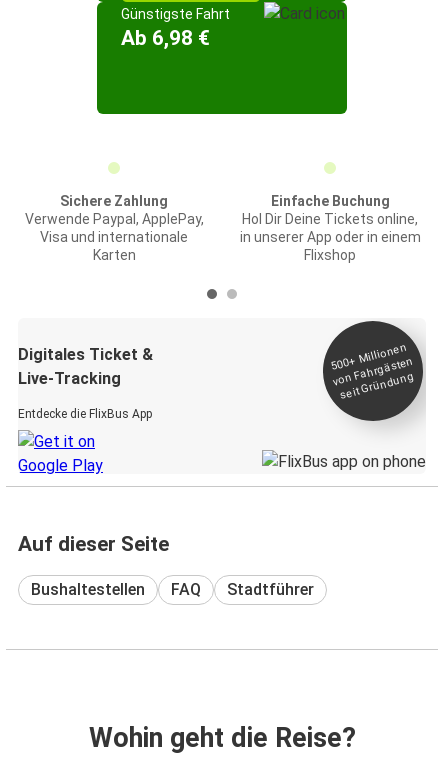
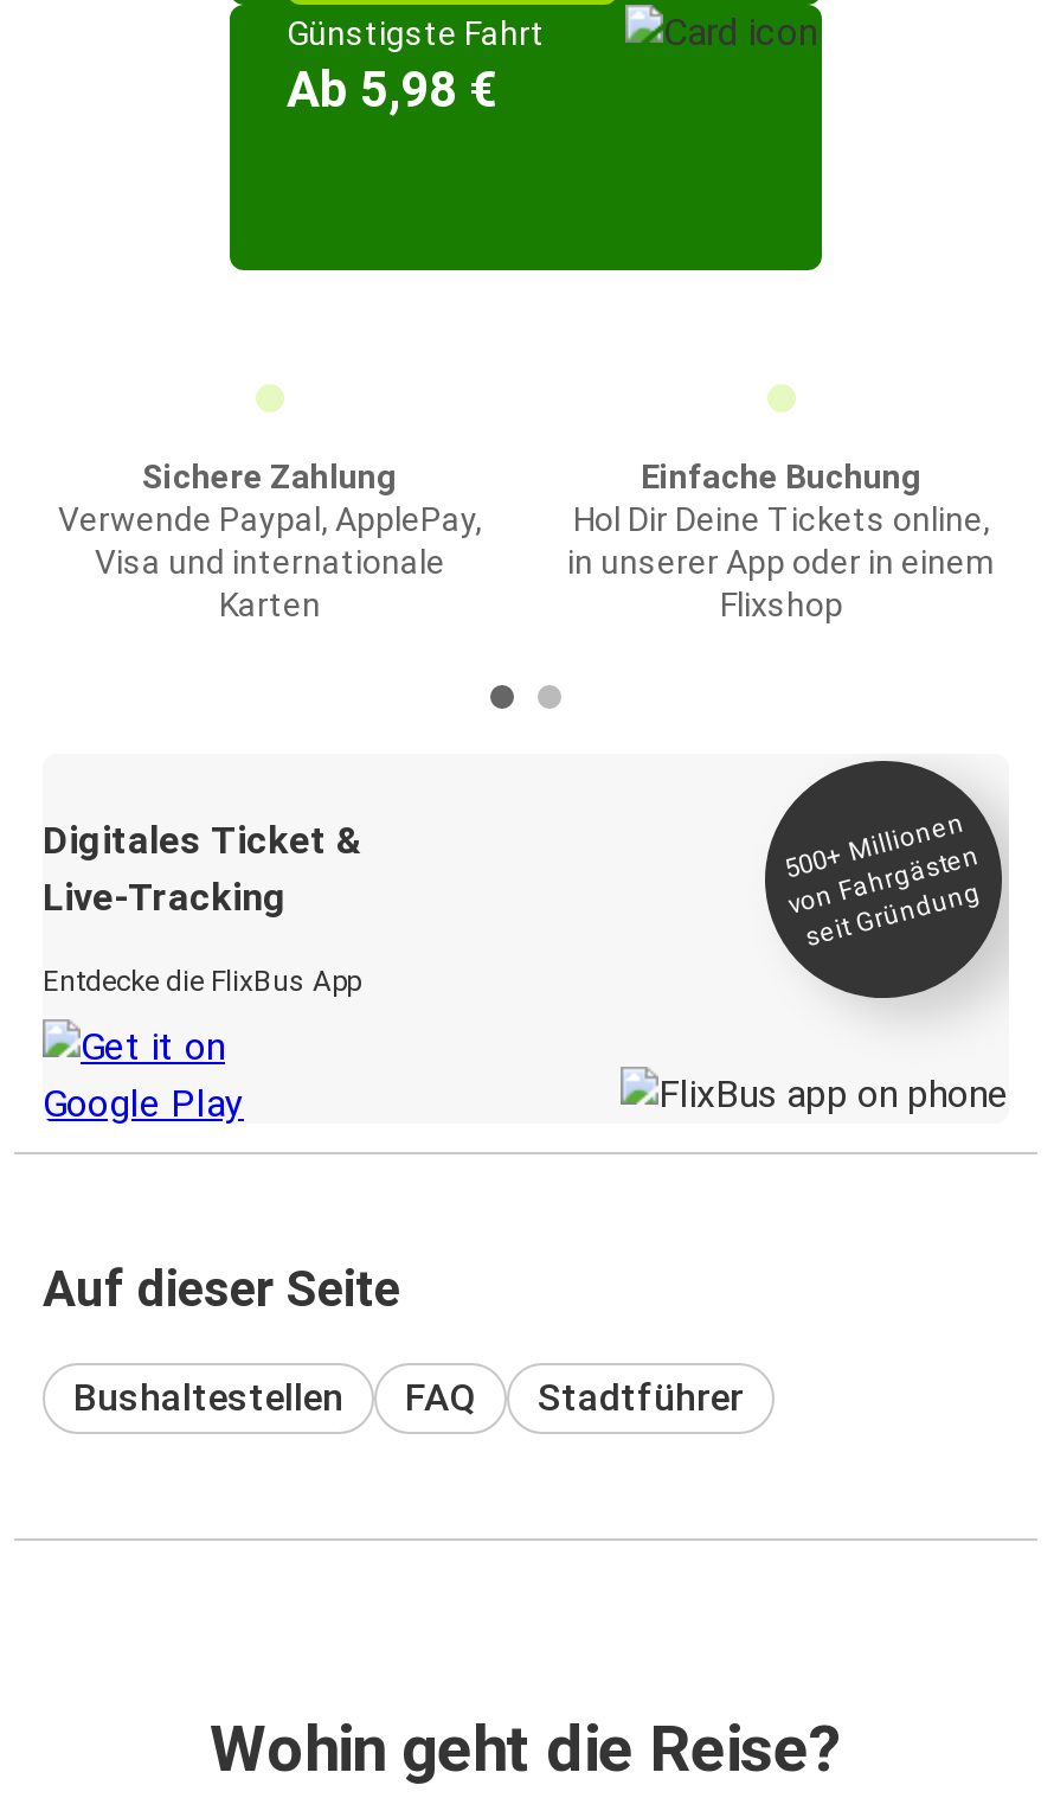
[121,26,210,50] Ab 6,98 € -> [287,62,497,119] Ab 5,98 €

